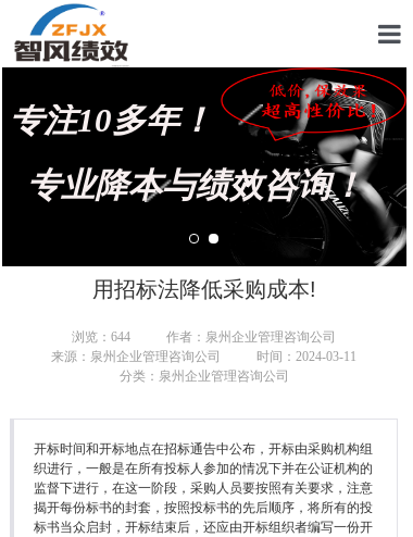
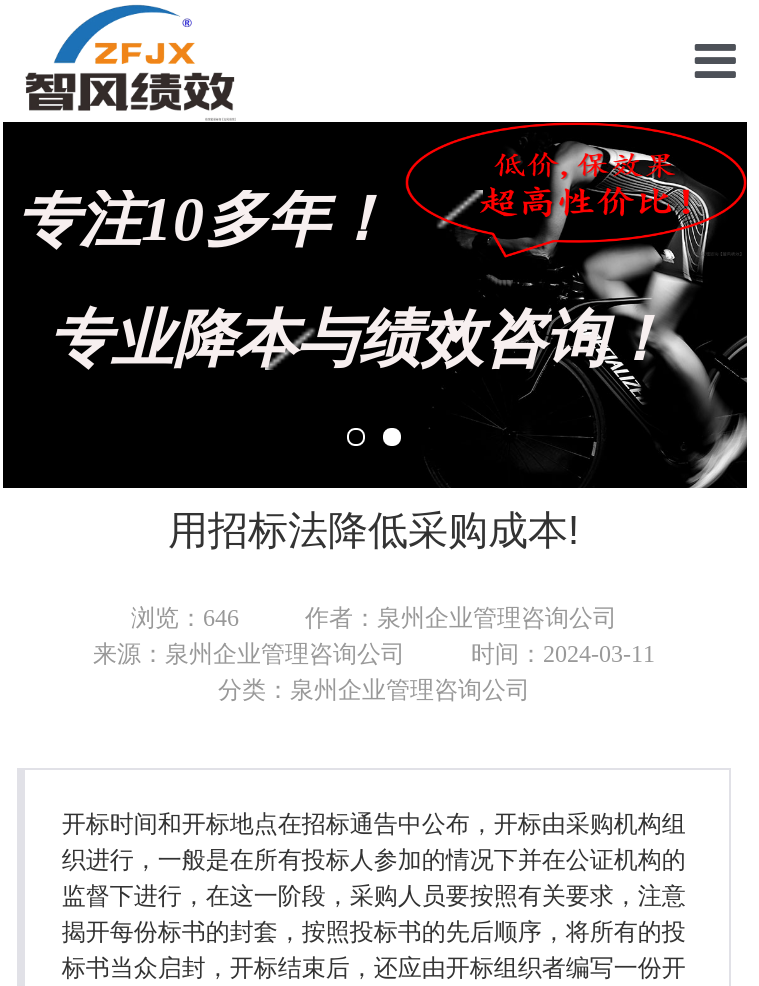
[72,329,130,345] 浏览：644 -> [131,604,239,632] 浏览：646

